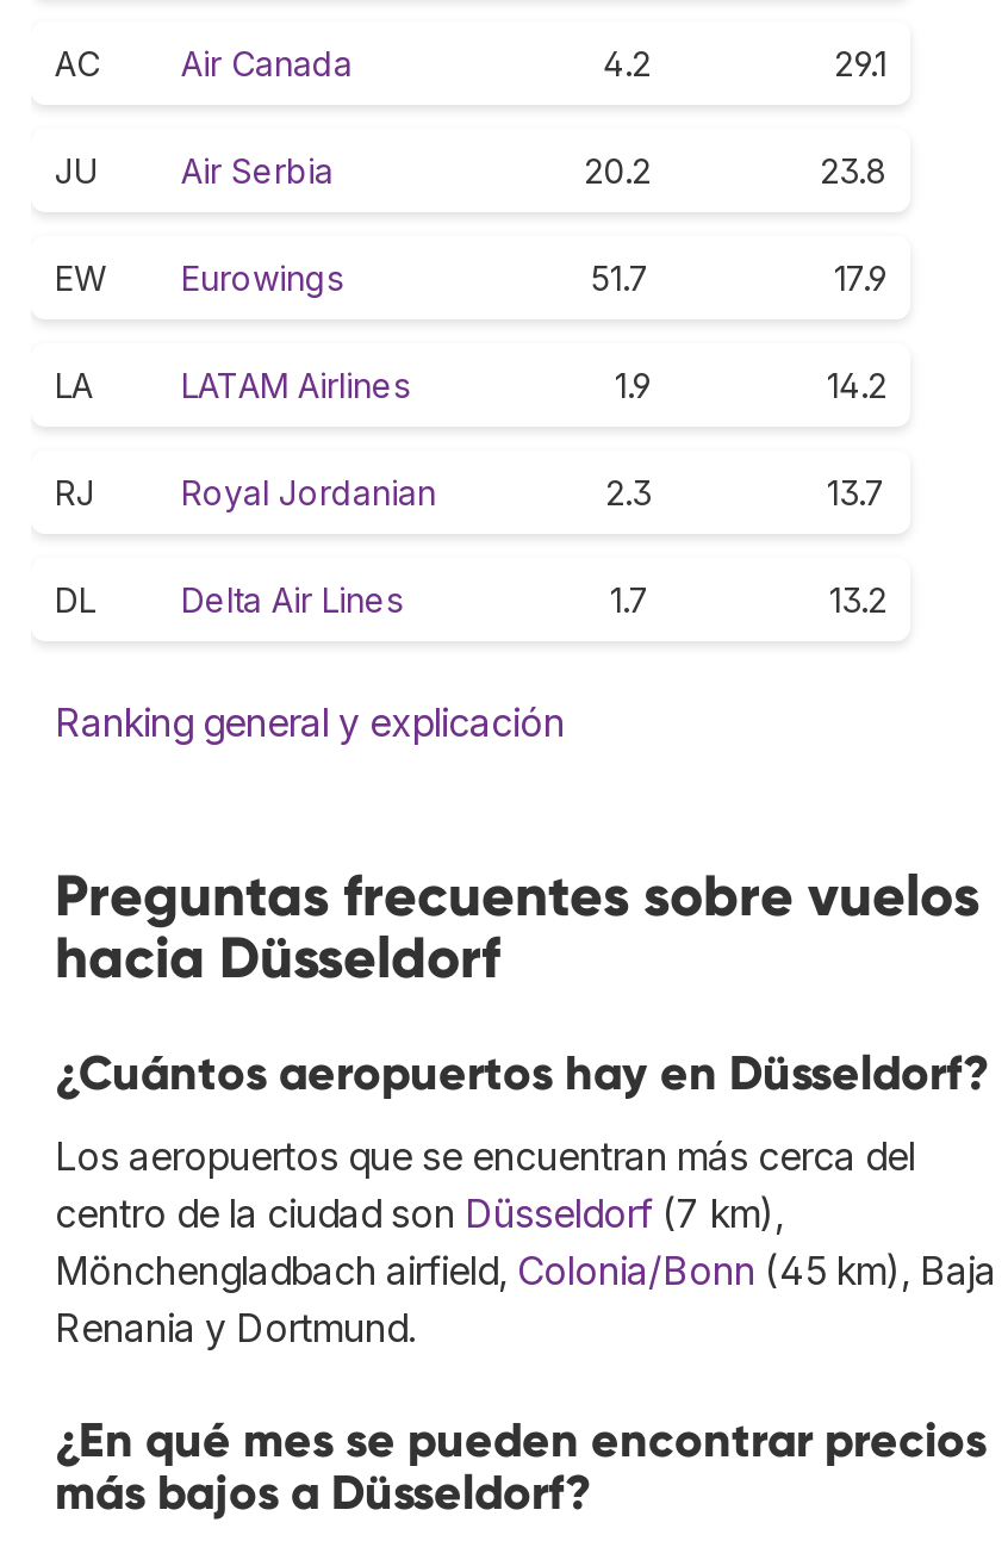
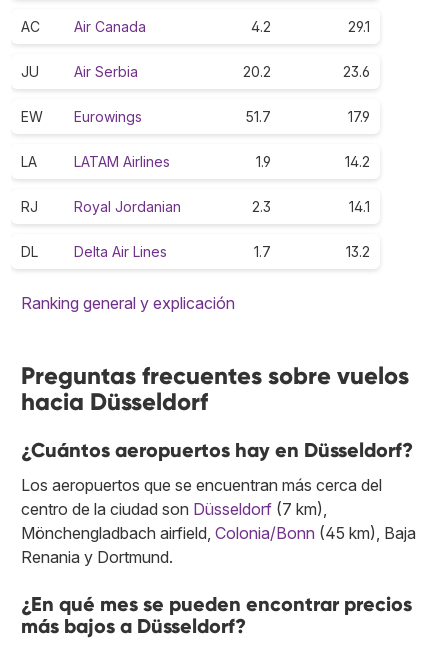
[820,149,886,190] 23.8 -> [343,63,370,80] 23.6
[827,471,886,512] 13.7 -> [349,198,370,215] 14.1

